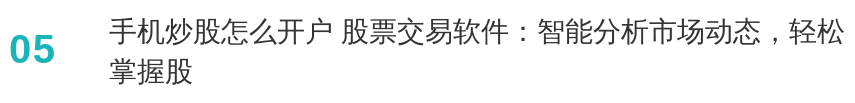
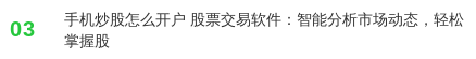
[9,11,845,89] 05 手机炒股怎么开户 股票交易软件：智能分析市场动态，轻松 掌握股 -> [10,9,464,51] 03 手机炒股怎么开户 股票交易软件：智能分析市场动态，轻松 掌握股

